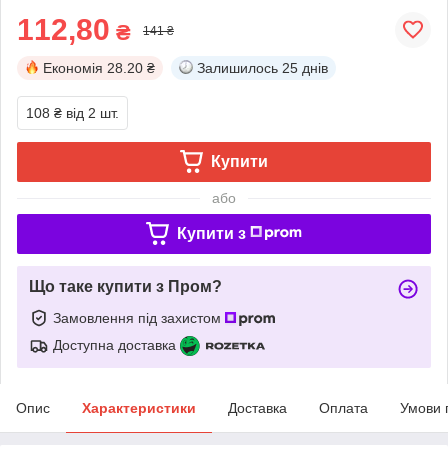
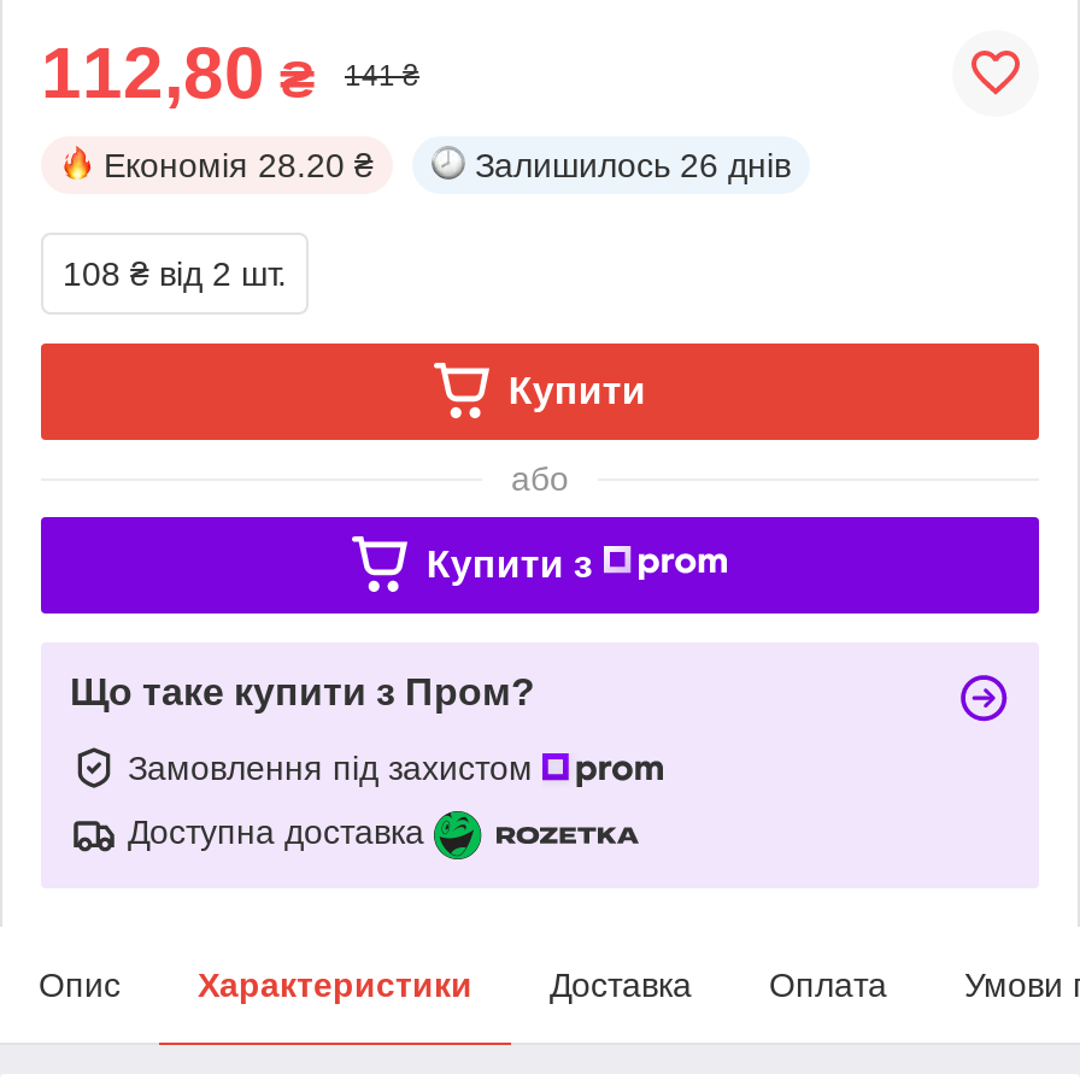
[197,60,328,76] Залишилось 25 днів -> [475,145,791,184] Залишилось 26 днів

